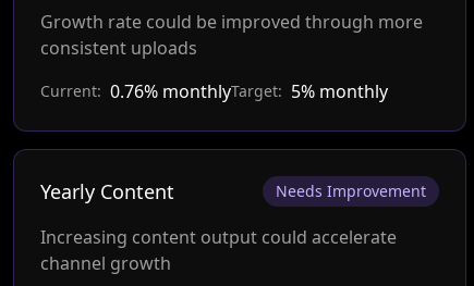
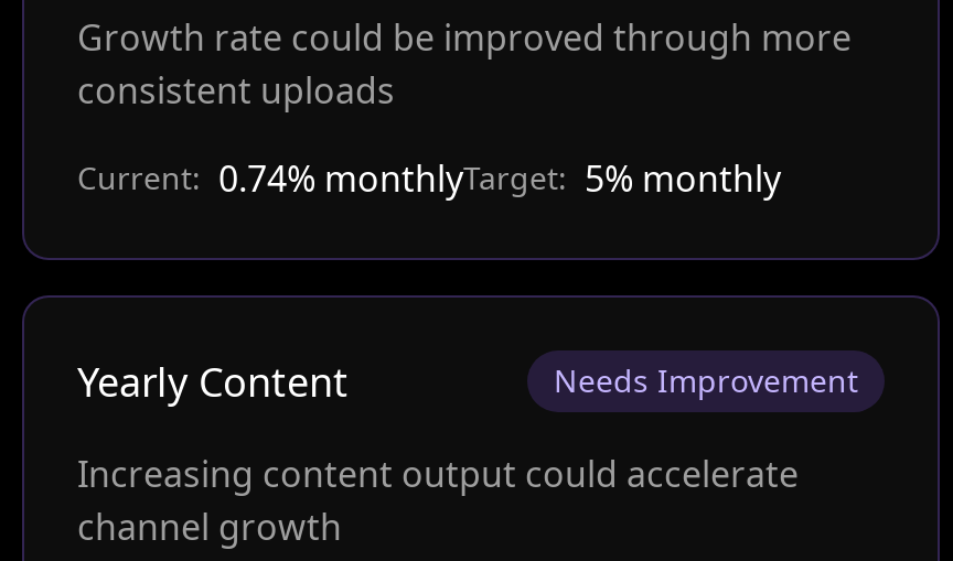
[40,79,388,103] Current: 0.76% monthlyTarget: 5% monthly -> [77,154,781,203] Current: 0.74% monthlyTarget: 5% monthly

